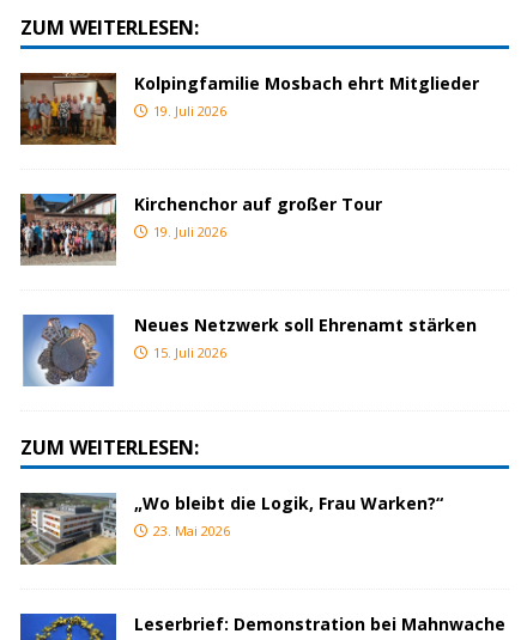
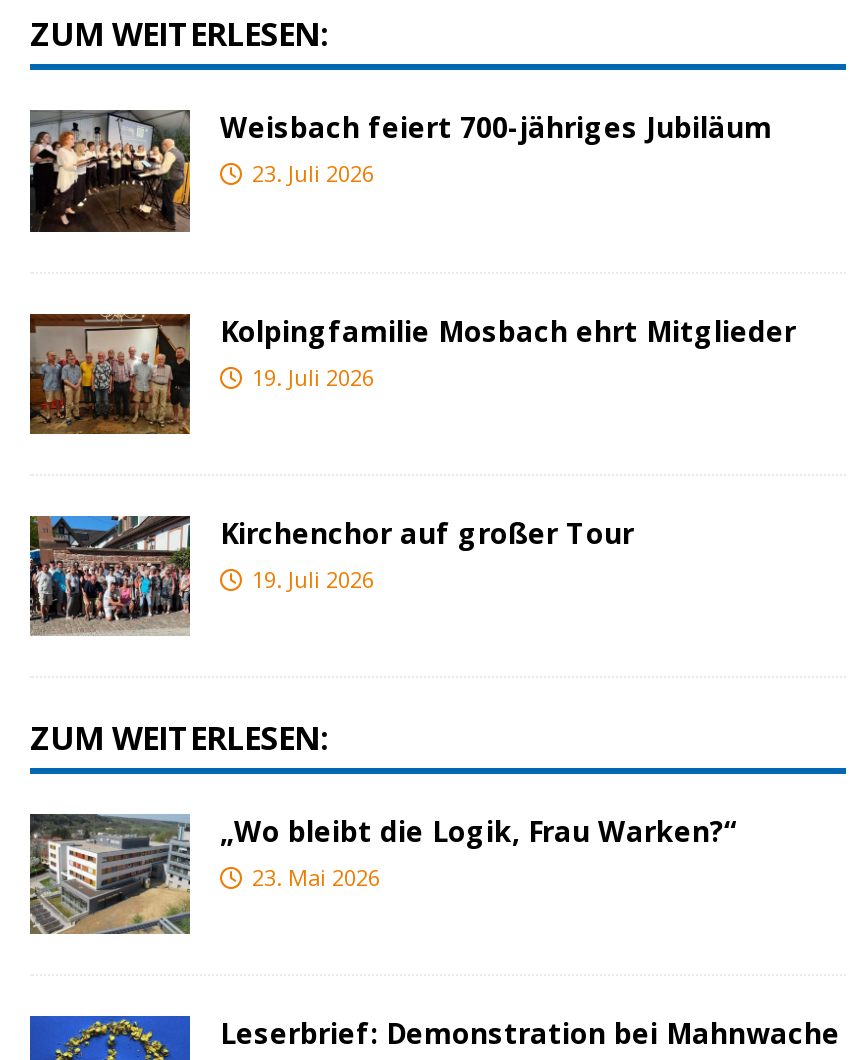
none -> [28,108,772,232] [image] | Weisbach feiert 700-jähriges Jubiläum | 23. Juli 2026
moved [19,71,479,240] -> [28,311,796,593]: [image] | Kolpingfamilie Mosbach ehrt Mitglieder | 19. Juli 2026 | Kirchenchor auf großer Tour | 19. Juli 2026
[20,313,477,388] [image] | Neues Netzwerk soll Ehrenamt stärken | 15. Juli 2026 -> none

